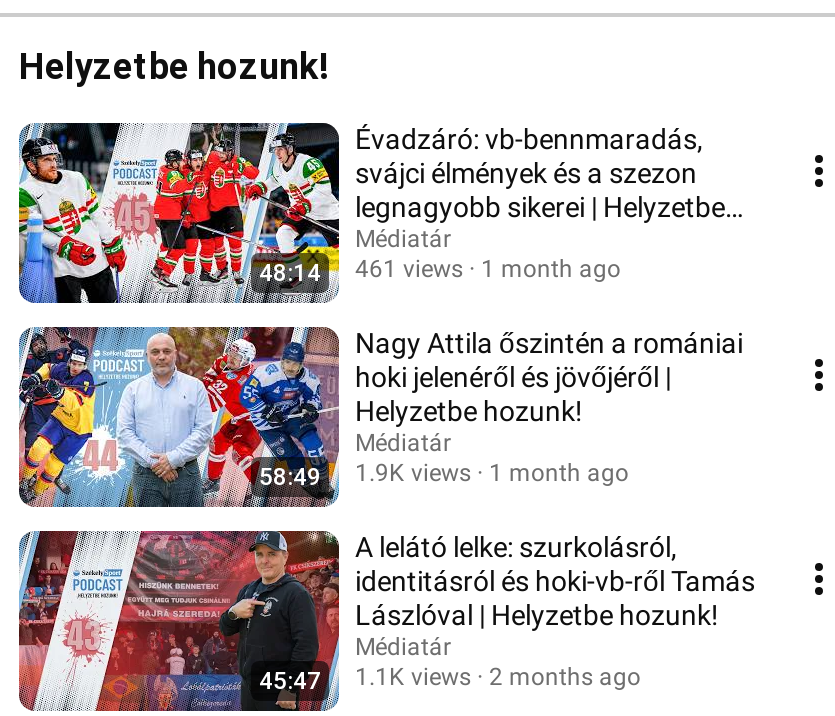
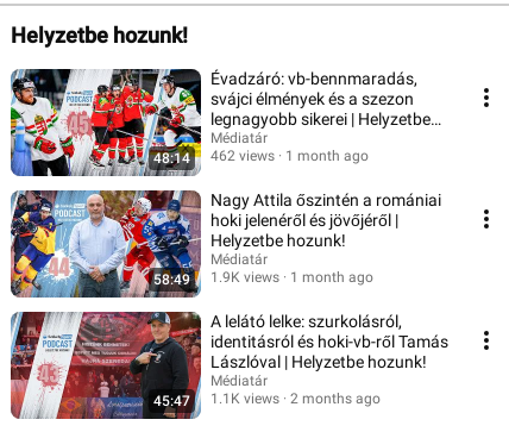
[259,255,621,287] 48:14 461 views 1 month ago -> [153,148,369,167] 48:14 462 views 1 month ago

